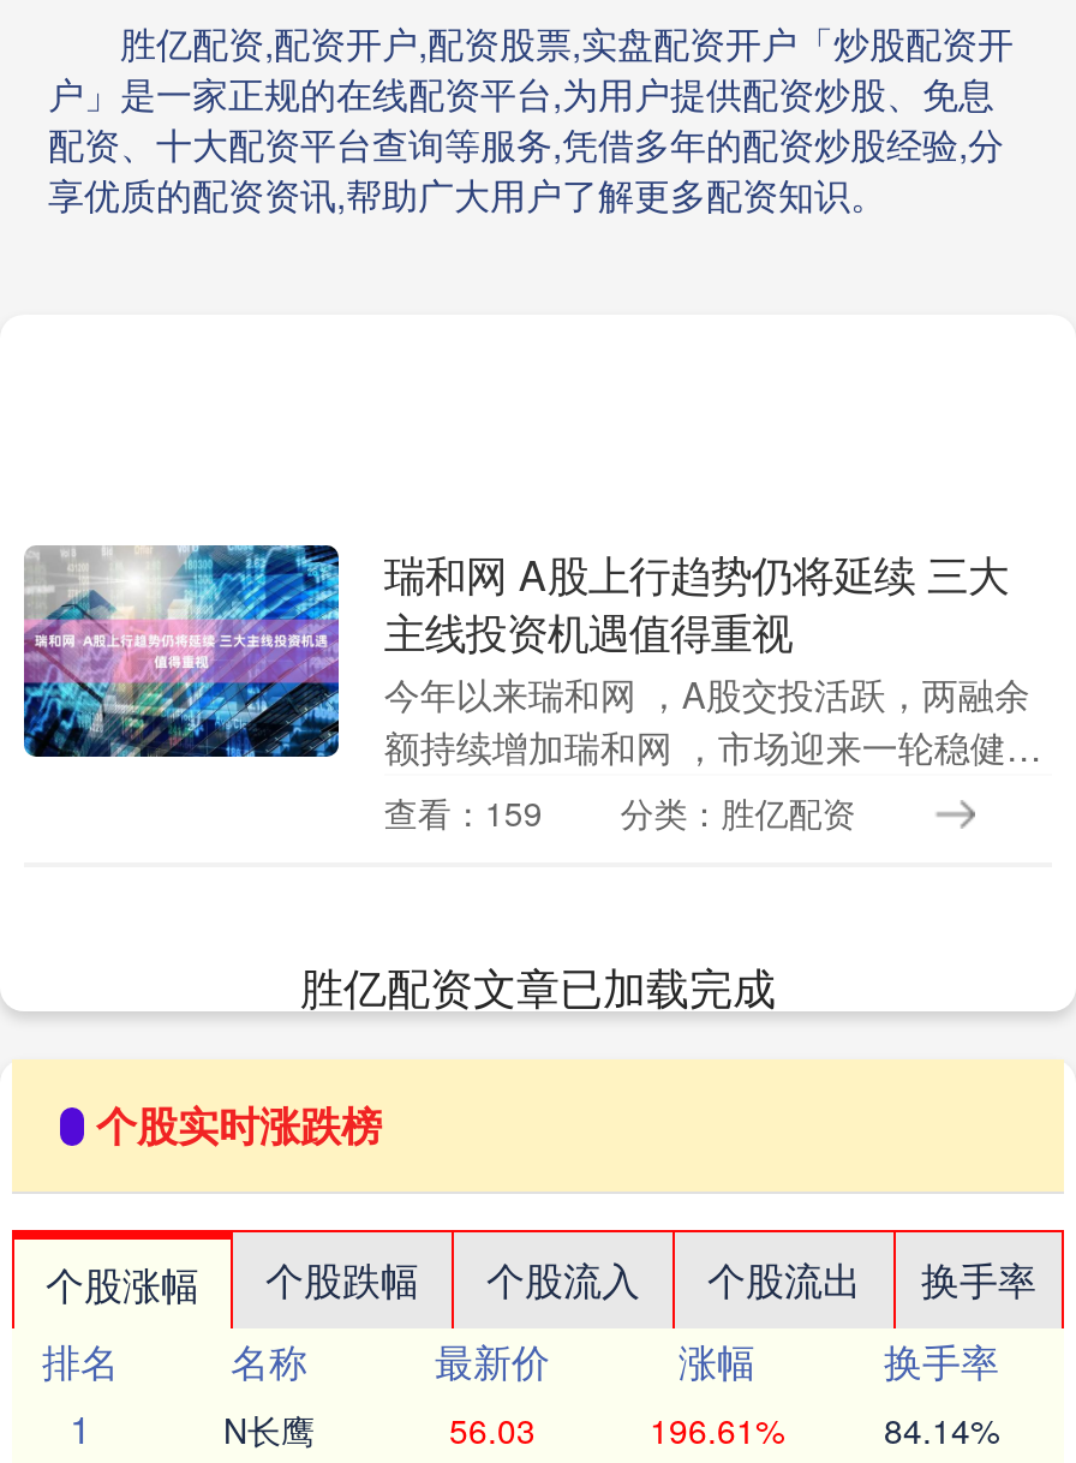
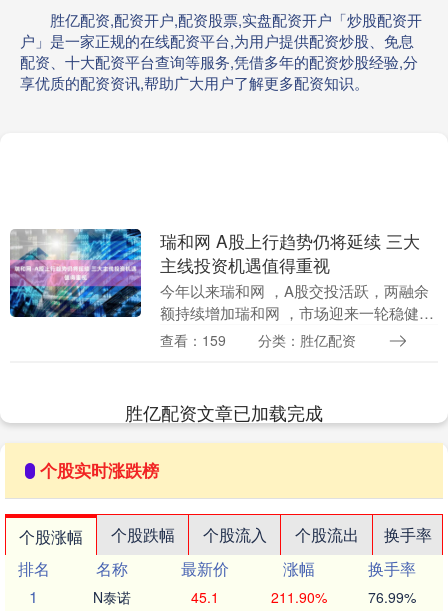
[223,1405,315,1453] N长鹰 -> [93,587,131,607] N泰诺
[449,1405,536,1453] 56.03 -> [191,587,219,607] 45.1
[650,1405,784,1453] 196.61% -> [270,587,326,607] 211.90%
[884,1405,999,1453] 84.14% -> [368,587,416,607] 76.99%

